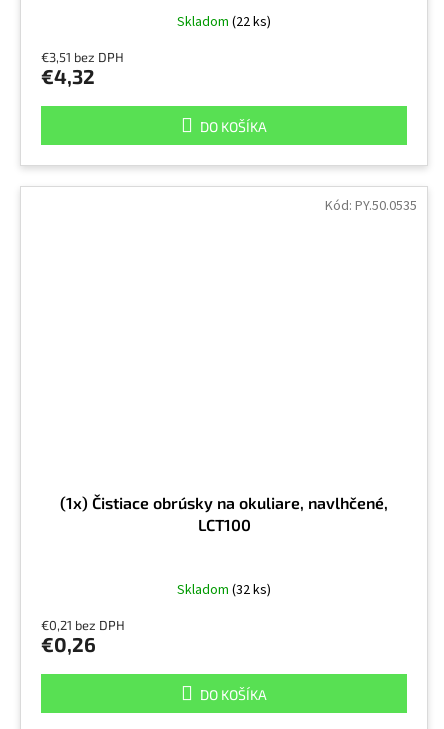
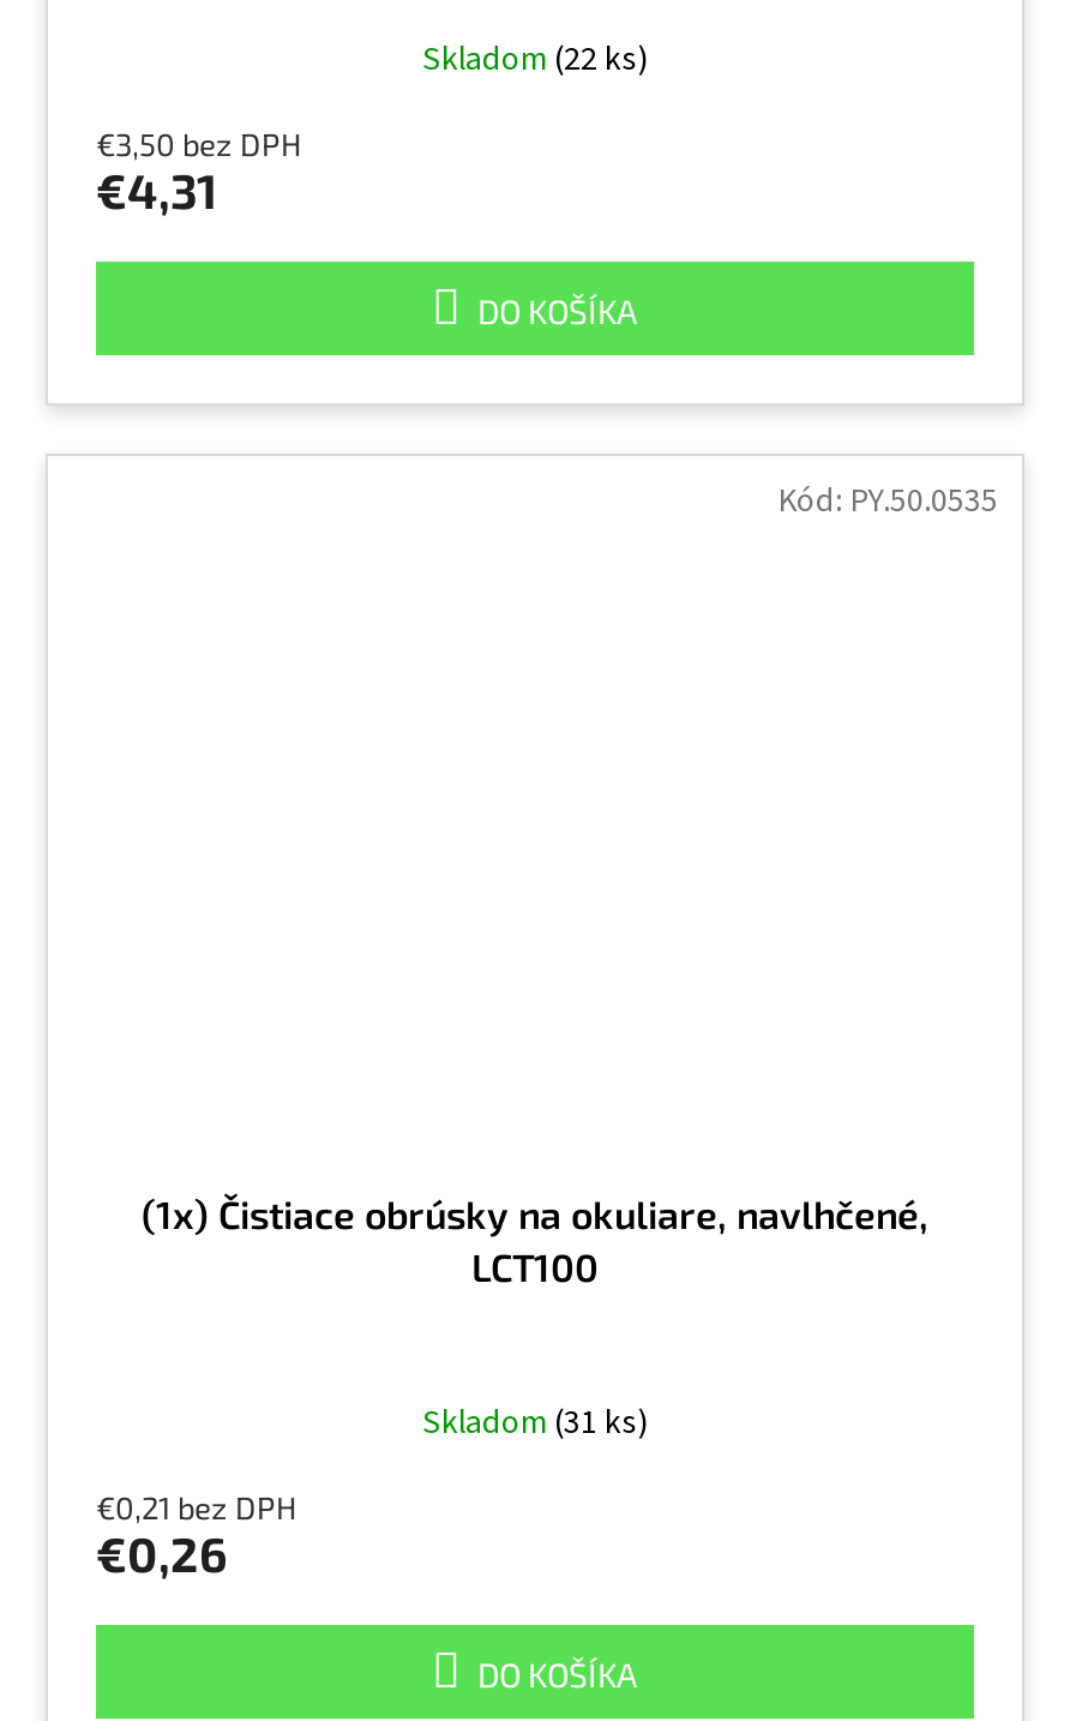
[41,49,124,65] €3,51 bez DPH -> [96,125,302,164] €3,50 bez DPH
[41,64,95,88] €4,32 -> [96,161,218,219] €4,31
[177,580,271,600] Skladom (32 ks) -> [422,1400,648,1448] Skladom (31 ks)

